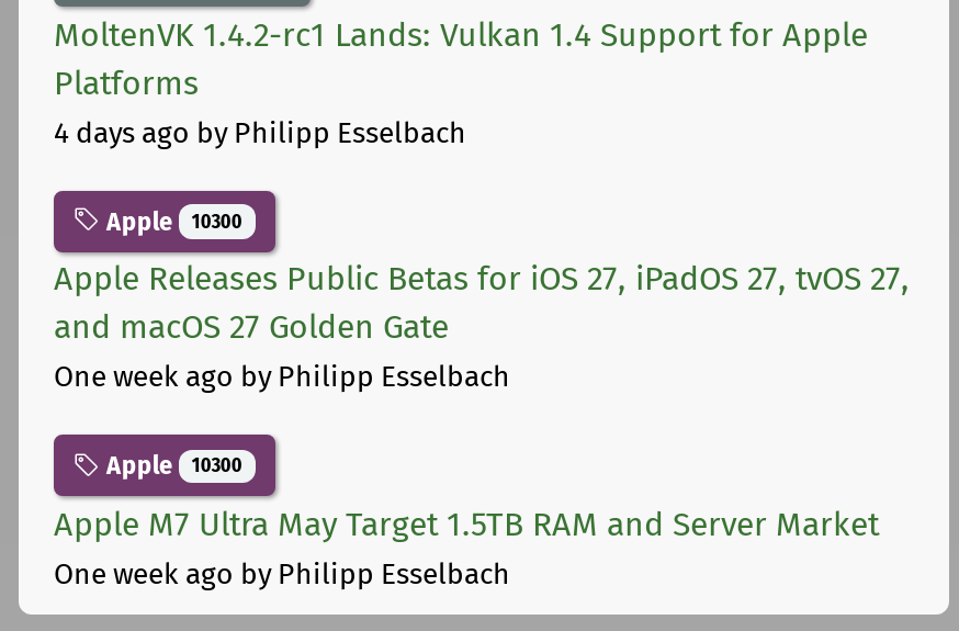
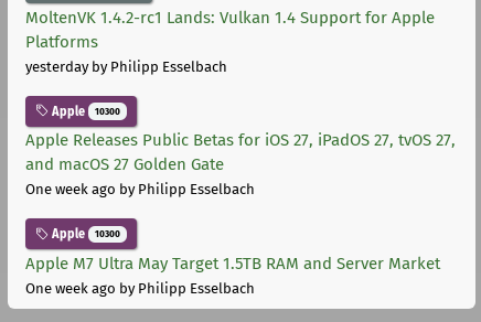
[54,115,466,148] 4 days ago by Philipp Esselbach -> [25,58,227,74] yesterday by Philipp Esselbach

